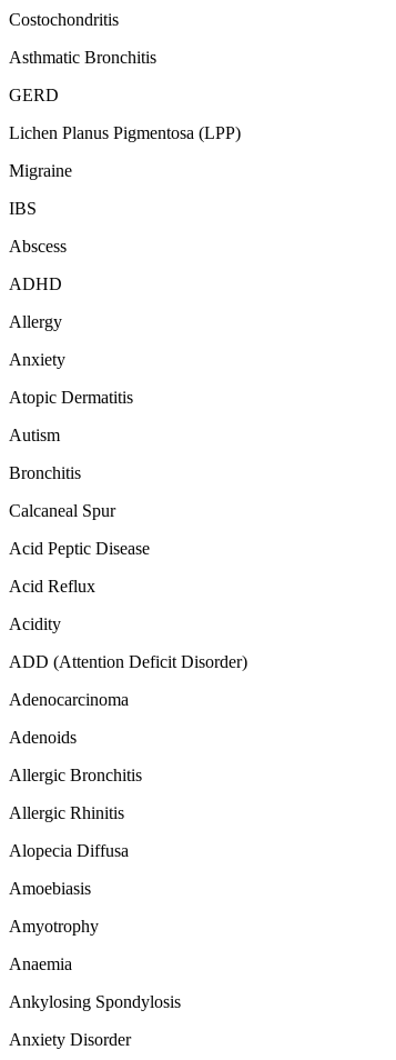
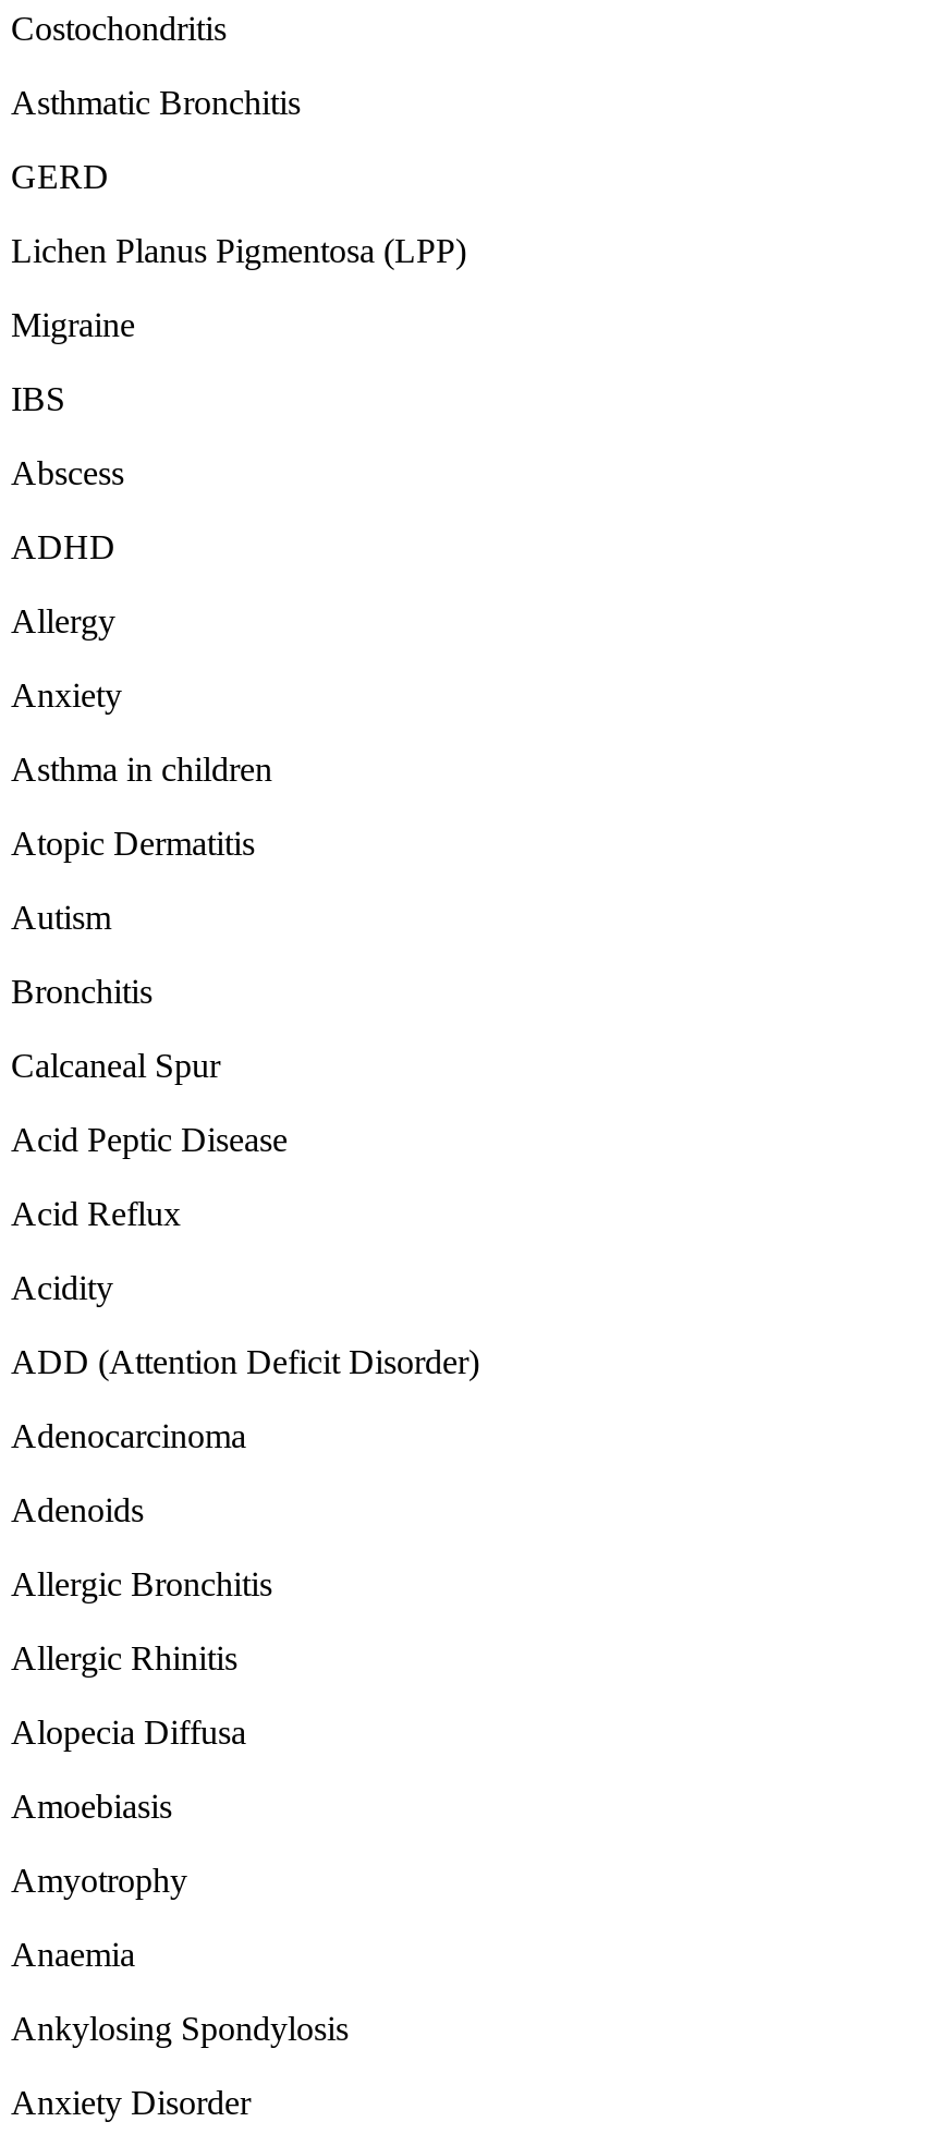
none -> [11,750,272,787] Asthma in children

